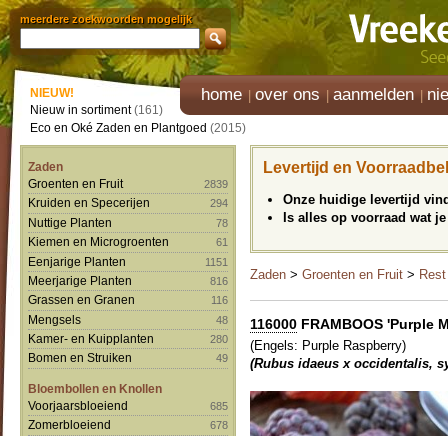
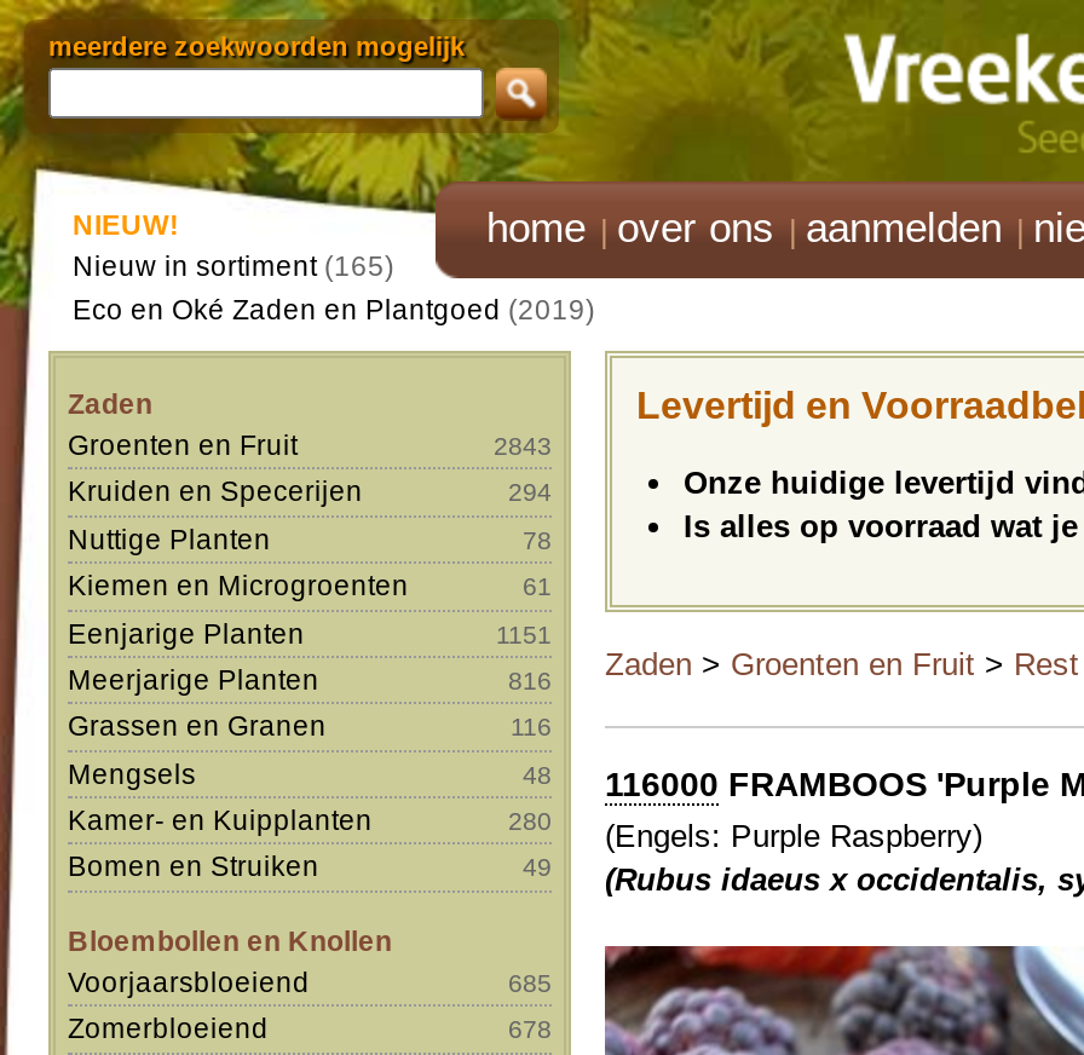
[30,103,163,116] Nieuw in sortiment (161) -> [73,249,394,281] Nieuw in sortiment (165)
[30,121,246,134] Eco en Oké Zaden en Plantgoed (2015) -> [73,294,595,325] Eco en Oké Zaden en Plantgoed (2019)
[204,178,228,190] 2839 -> [494,431,552,460] 2843

